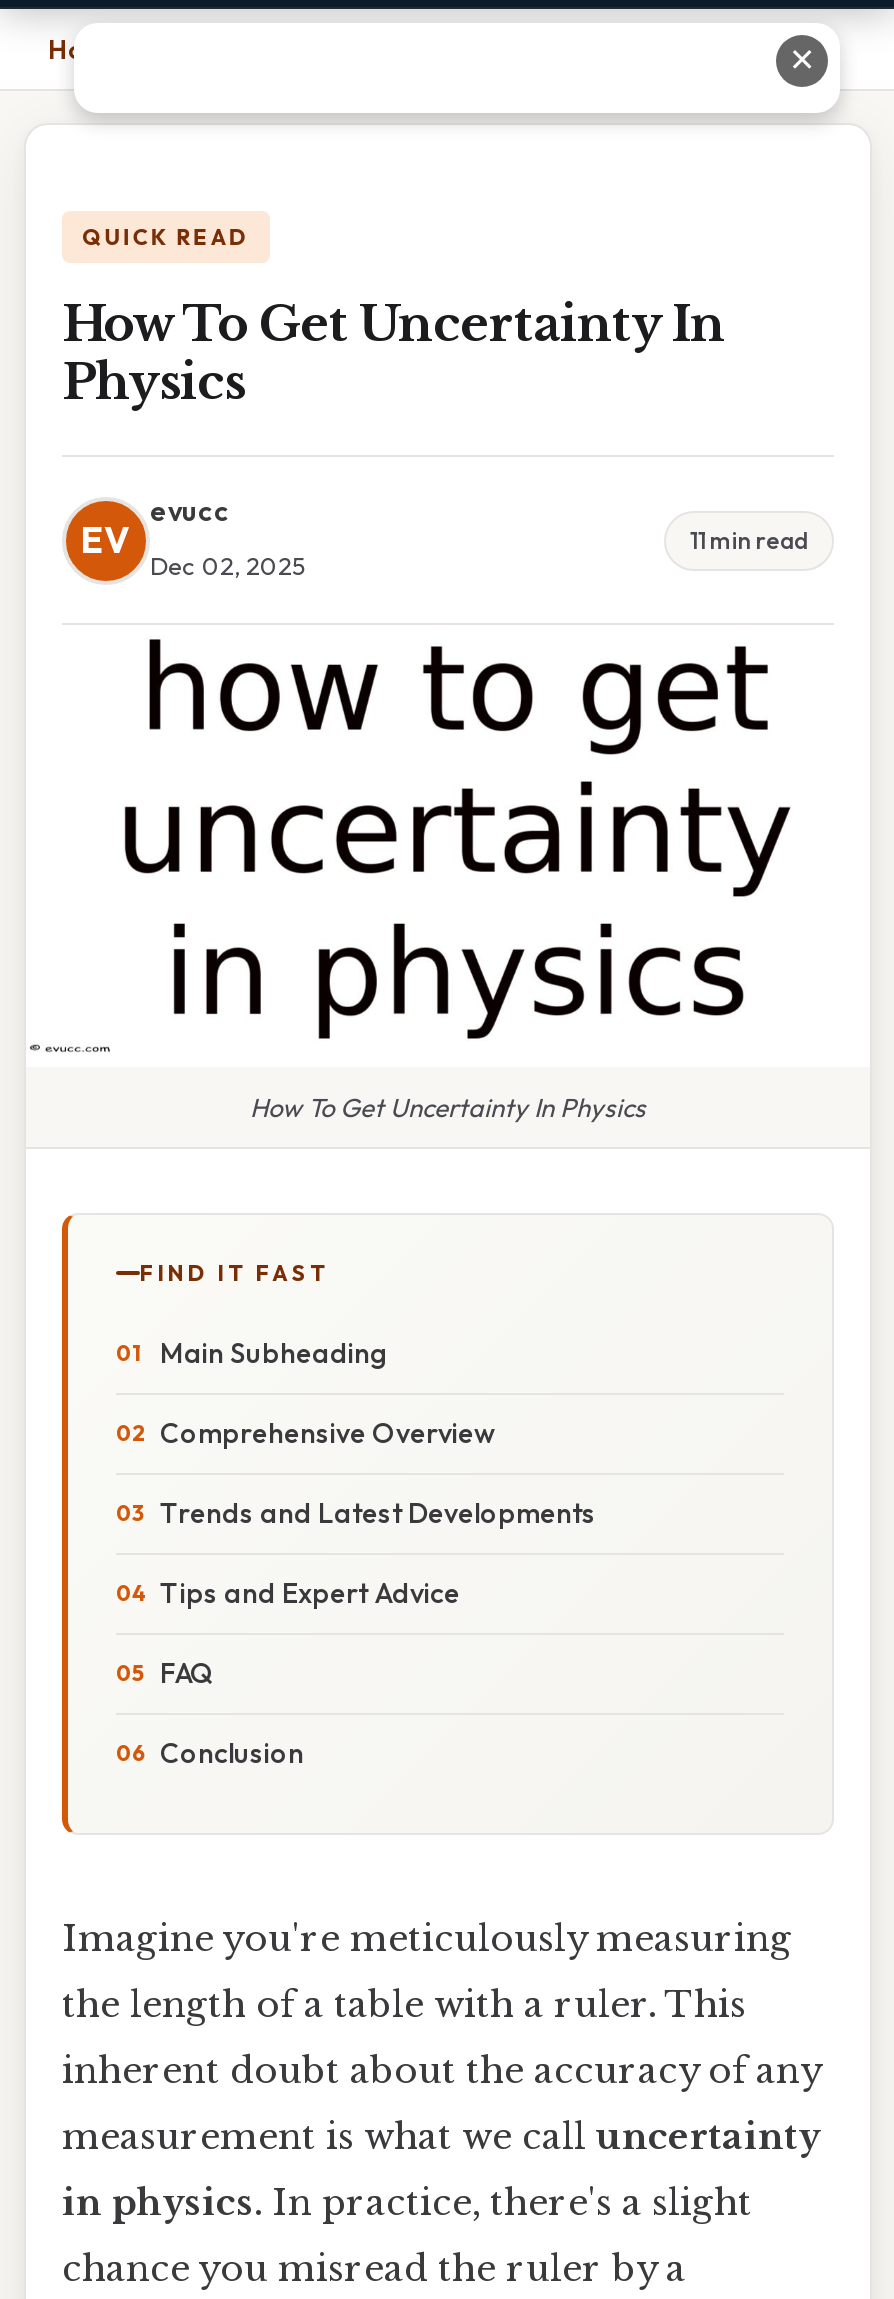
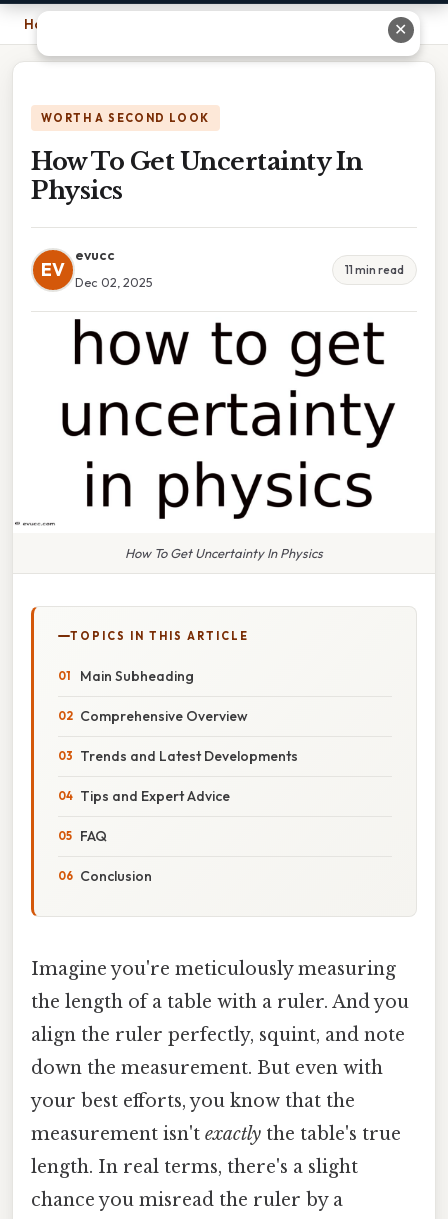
[82,223,250,251] QUICK READ -> [41,111,210,125] WORTH A SECOND LOOK
[140,1259,330,1287] FIND IT FAST -> [70,629,249,643] TOPICS IN THIS ARTICLE
[62,1983,820,2225] the length of a table with a ruler. This | inherent doubt about the accuracy of any | measurement is what we call uncertainty | in physics. In practice, there's a slight -> [31,991,409,1178] the length of a table with a ruler. And you | align the ruler perfectly, squint, and note | down the measurement. But even with | your best efforts, you know that the | measurement isn't exactly the table's true | length. In real terms, there's a slight

